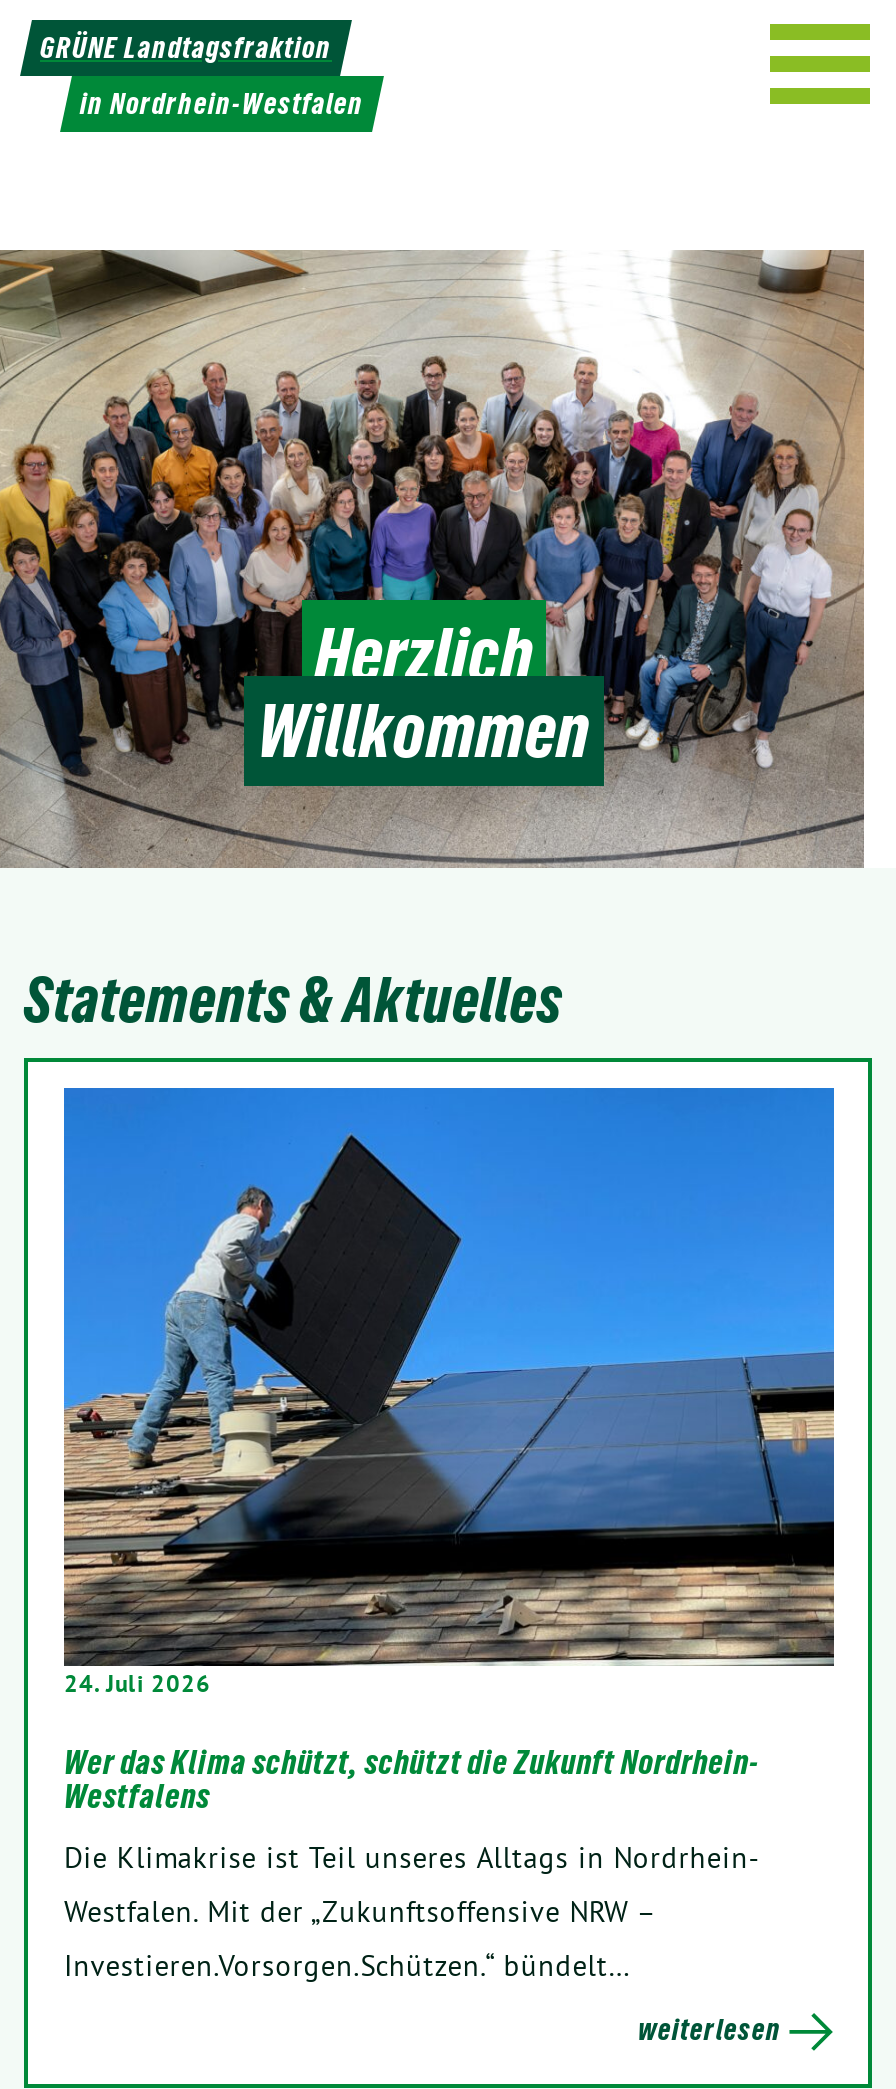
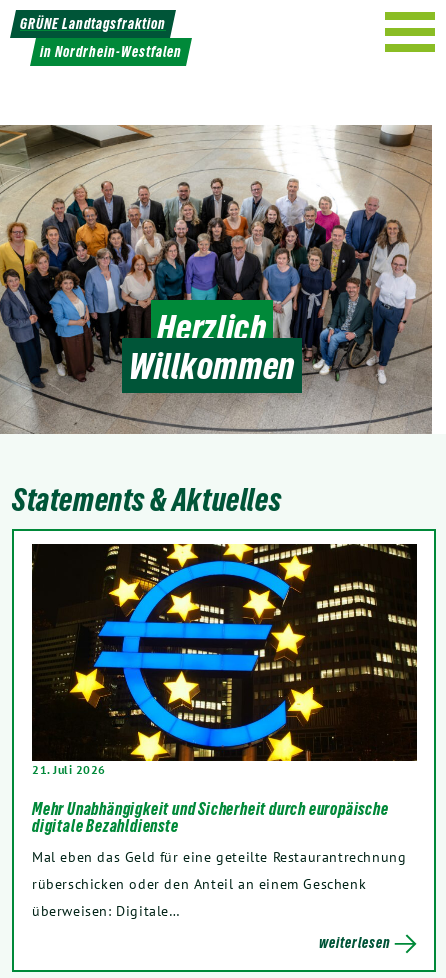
[62,1086,836,1698] [image] | 24. Juli 2026 -> [31,543,418,777] [image] | 21. Juli 2026
[64,1742,759,1816] Wer das Klima schützt, schützt die Zukunft Nordrhein- | Westfalens -> [32,799,389,836] Mehr Unabhängigkeit und Sicherheit durch europäische | digitale Bezahldienste
[64,1838,760,1984] Die Klimakrise ist Teil unseres Alltags in Nordrhein- | Westfalen. Mit der „Zukunftsoffensive NRW – | Investieren.Vorsorgen.Schützen.“ bündelt… -> [32,847,406,920] Mal eben das Geld für eine geteilte Restaurantrechnung | rüberschicken oder den Anteil an einem Geschenk | überweisen: Digitale…

